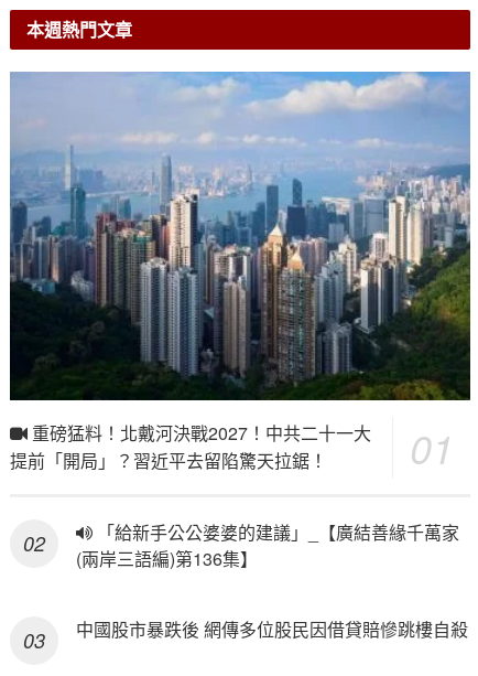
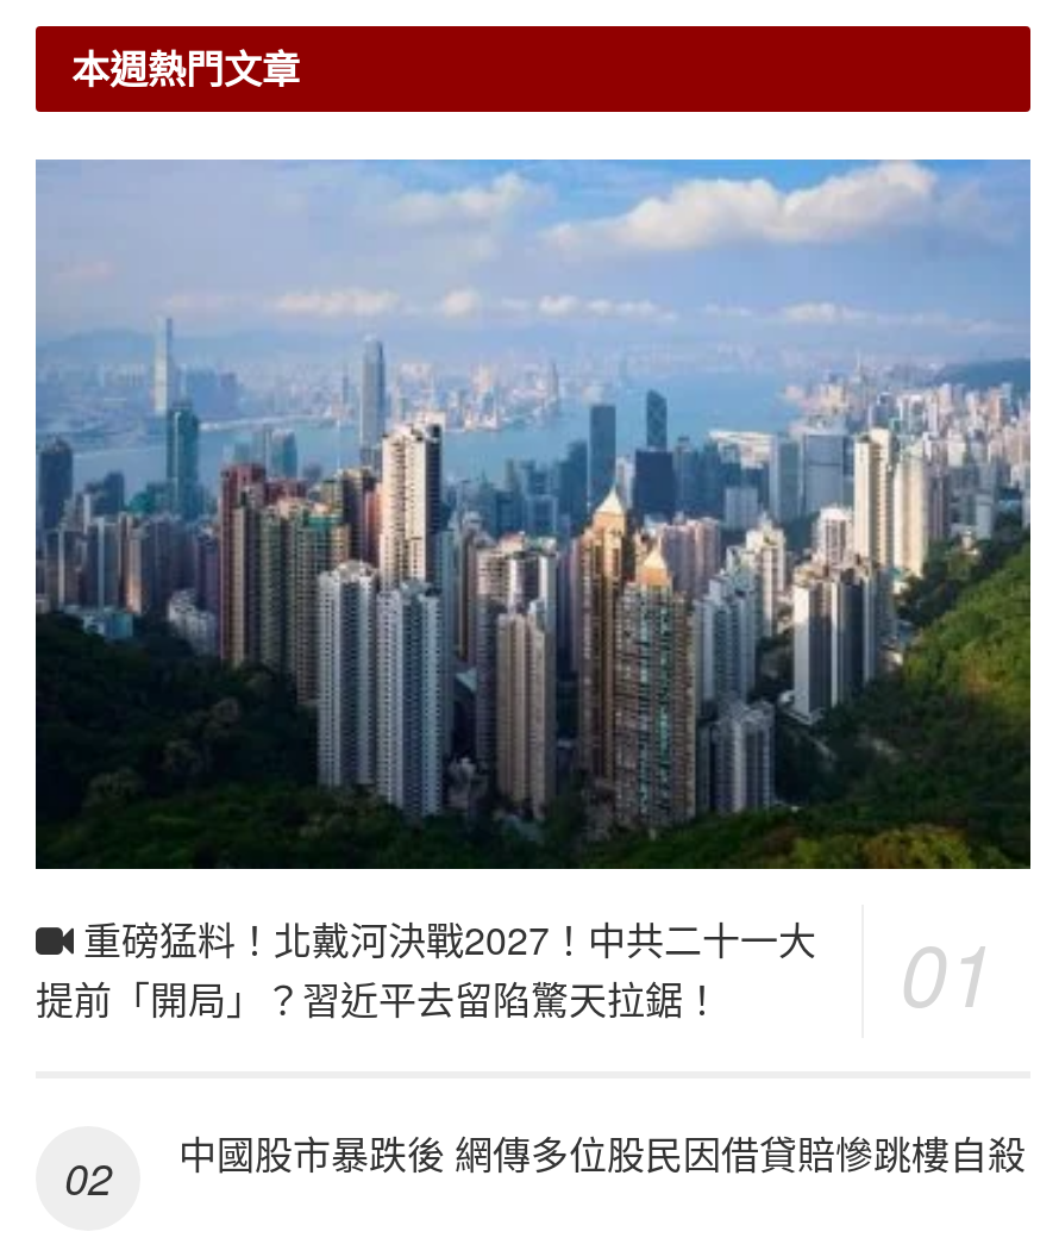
[76,520,459,572] 「給新手公公婆婆的建議」_【廣結善緣千萬家 | (兩岸三語編)第136集】 -> none

